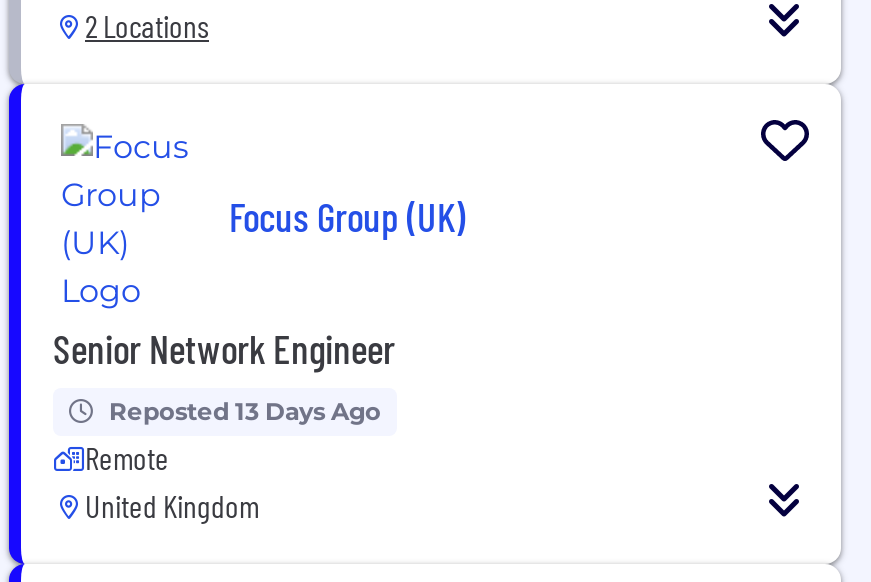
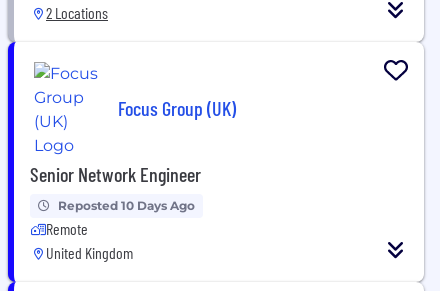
[109,395,381,425] Reposted 13 Days Ago -> [58,198,195,213] Reposted 10 Days Ago

